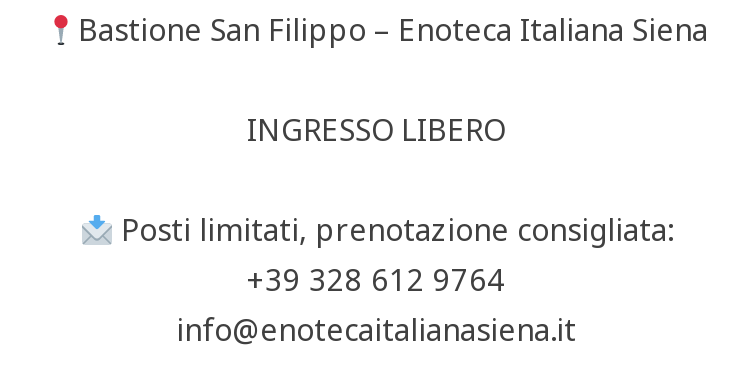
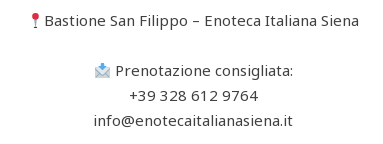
[113,109,673,249] INGRESSO LIBERO | Posti limitati, prenotazione consigliata: -> [110,60,292,80] Prenotazione consigliata:

